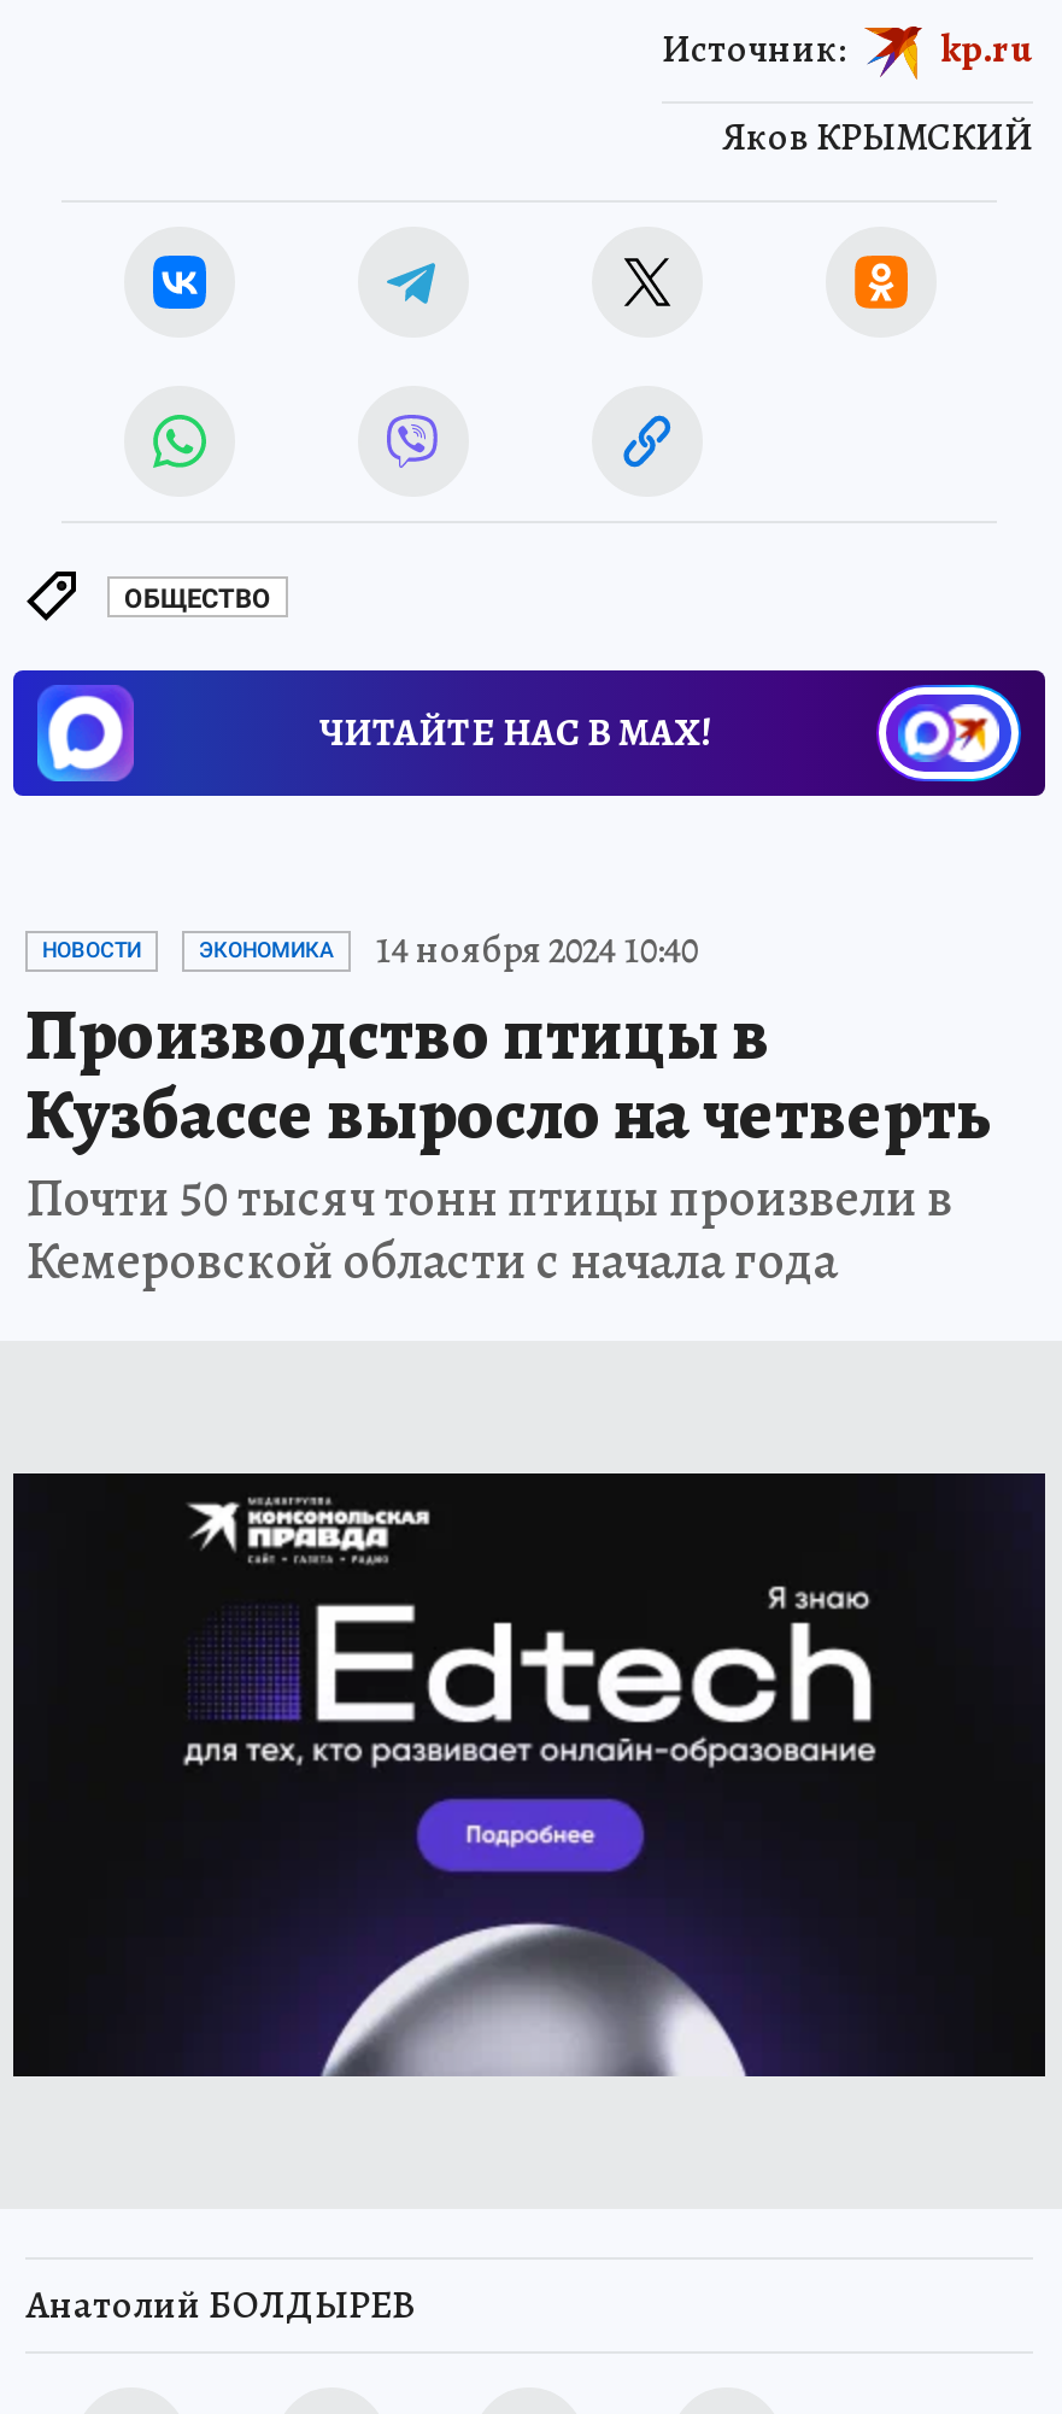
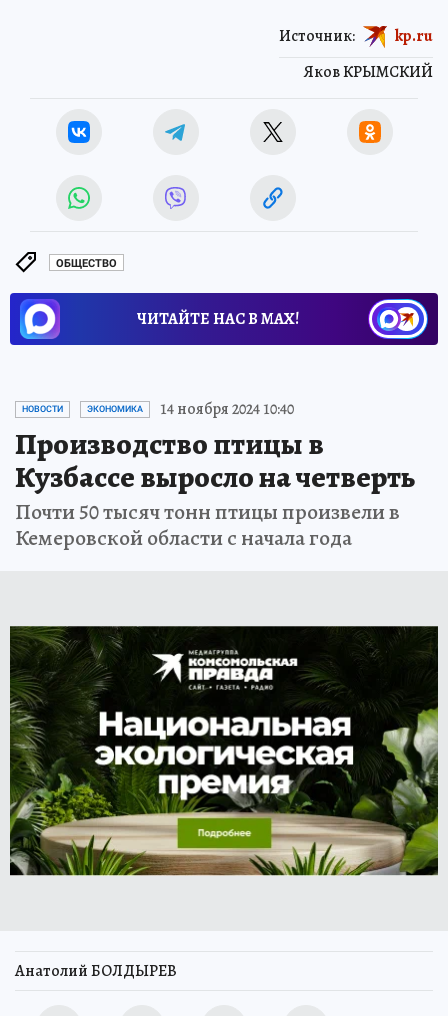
[11,1471,1048,2079] [image] -> [9,626,439,876] [image]

